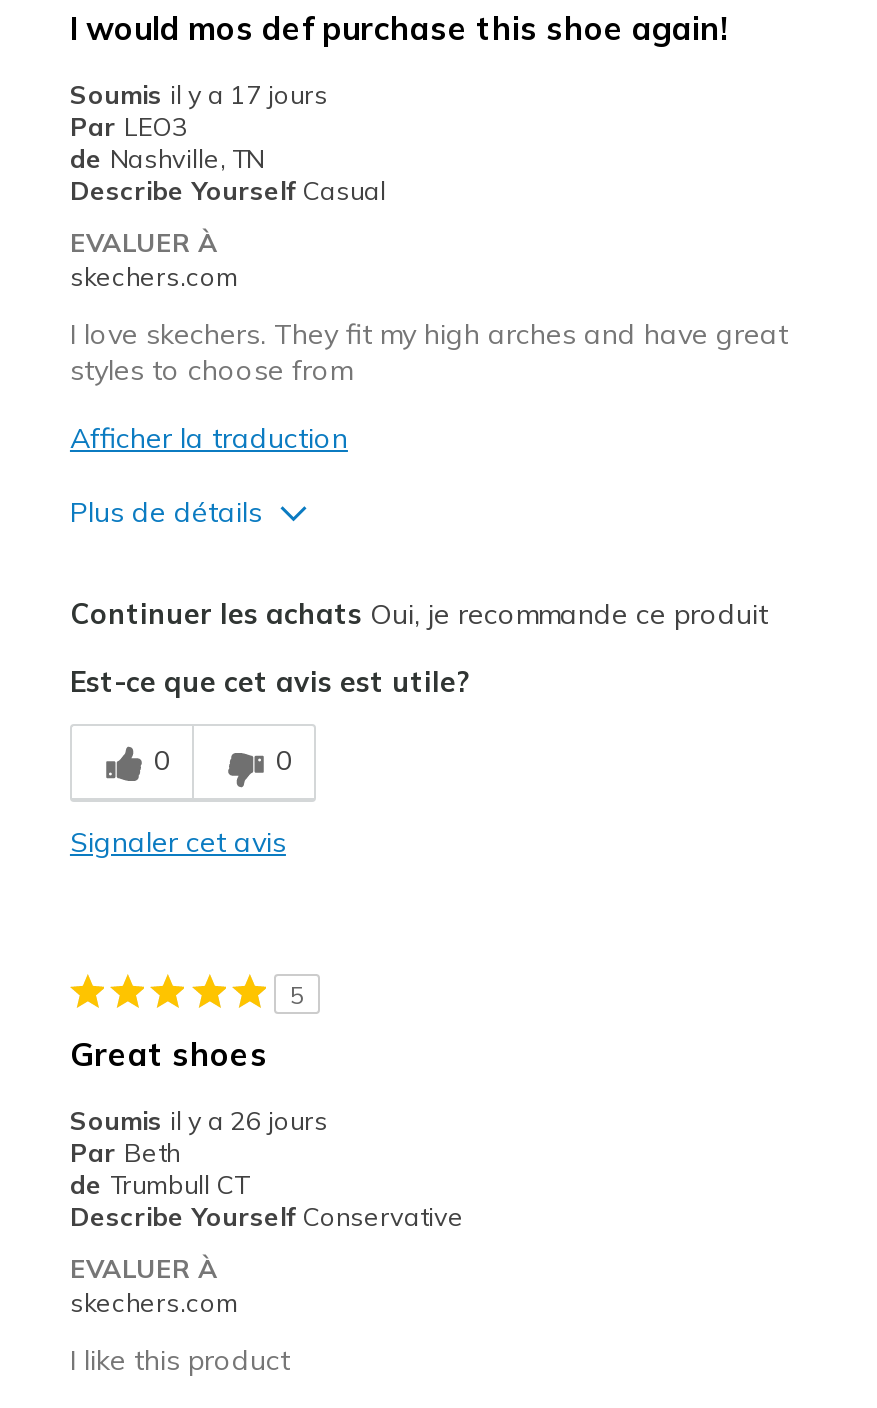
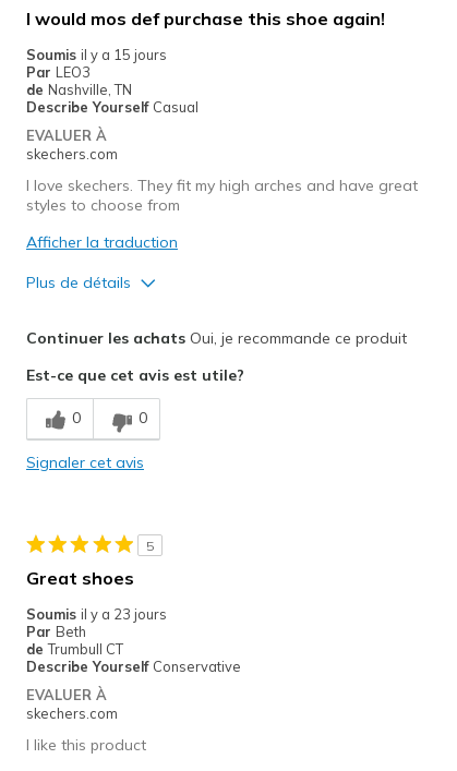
[70,79,328,111] Soumis il y a 17 jours -> [26,46,167,64] Soumis il y a 15 jours
[70,1105,328,1137] Soumis il y a 26 jours -> [26,606,167,623] Soumis il y a 23 jours

